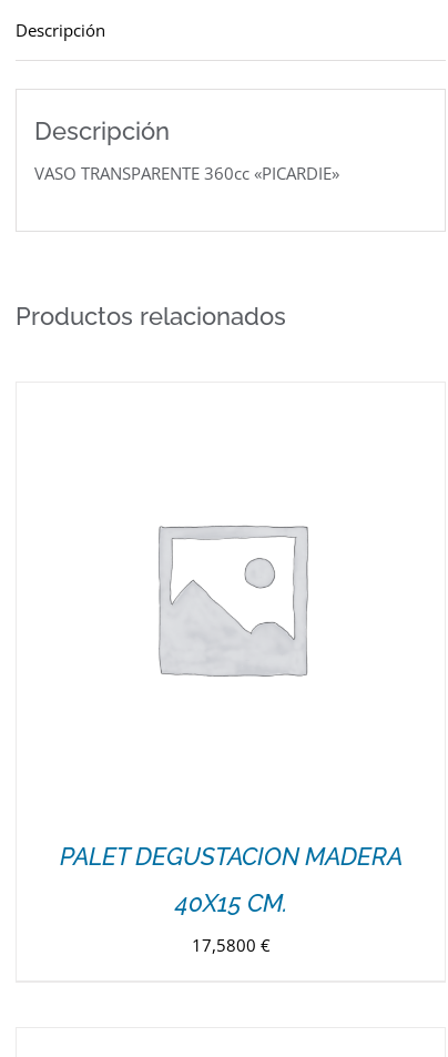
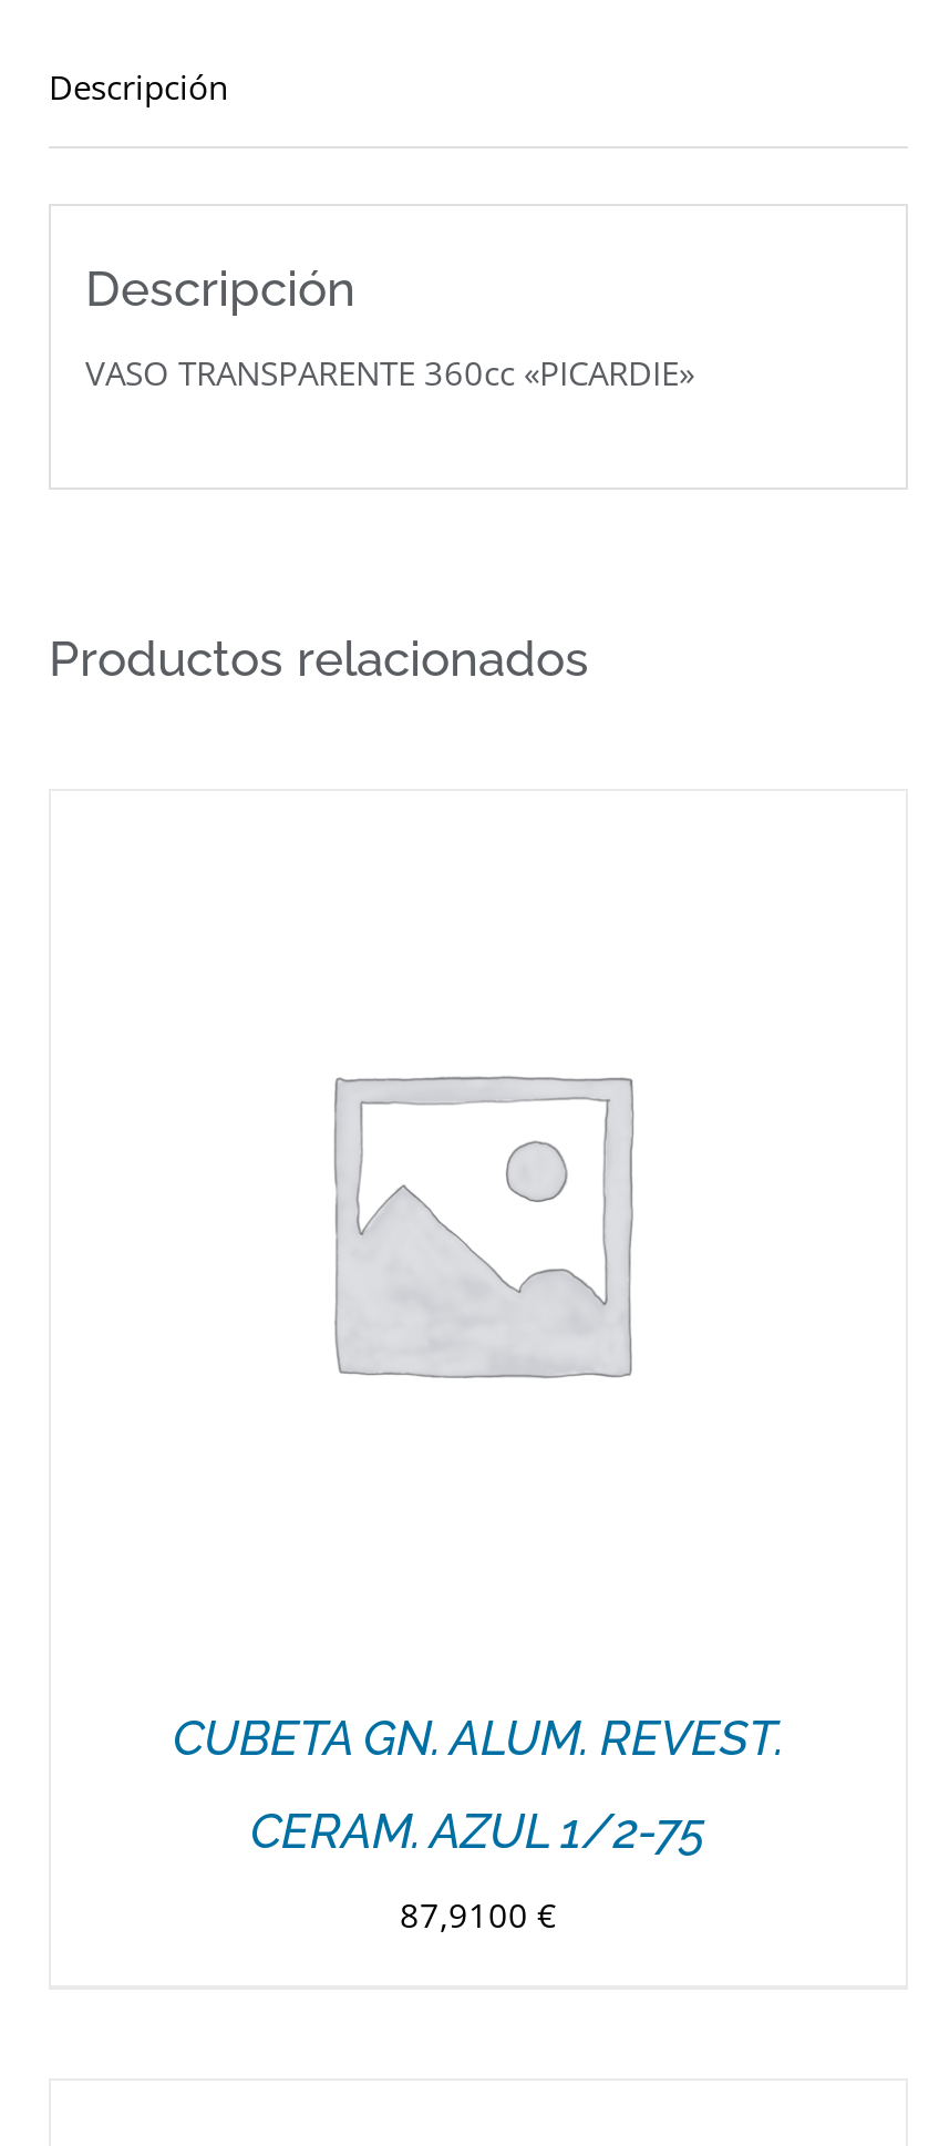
[59,842,402,871] PALET DEGUSTACION MADERA -> [173,1708,784,1766] CUBETA GN. ALUM. REVEST.
[175,888,287,917] 40X15 CM. -> [250,1801,706,1859] CERAM. AZUL 1/2-75
[191,934,270,956] 17,5800 € -> [400,1892,557,1937] 87,9100 €

